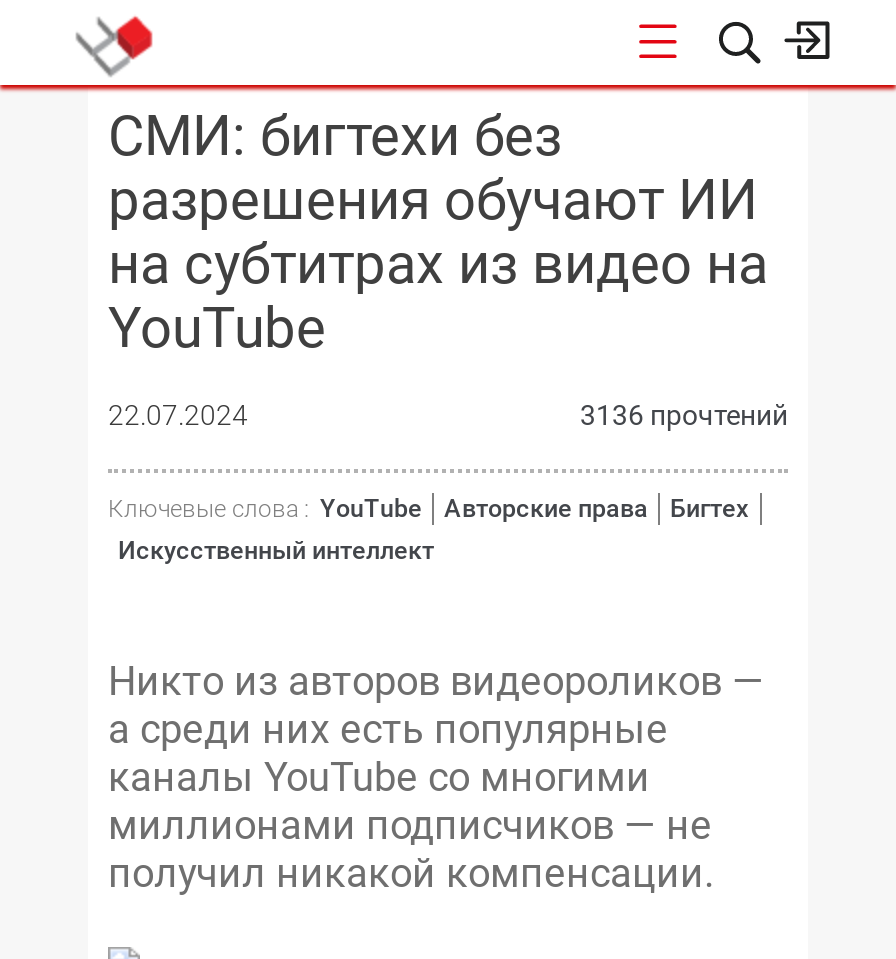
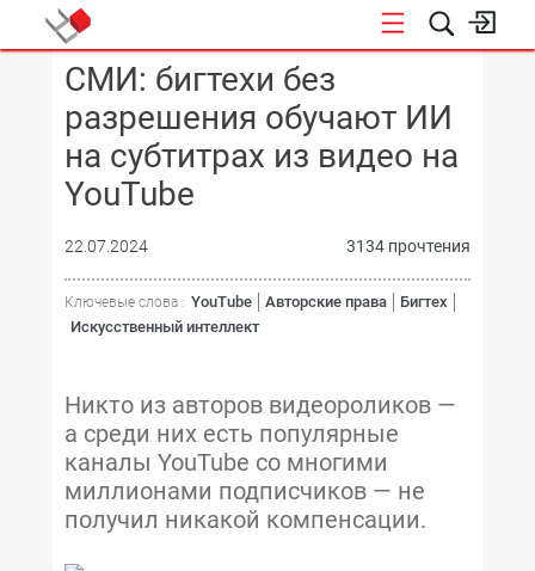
[580,399,788,431] 3136 прочтений -> [346,237,471,256] 3134 прочтения

